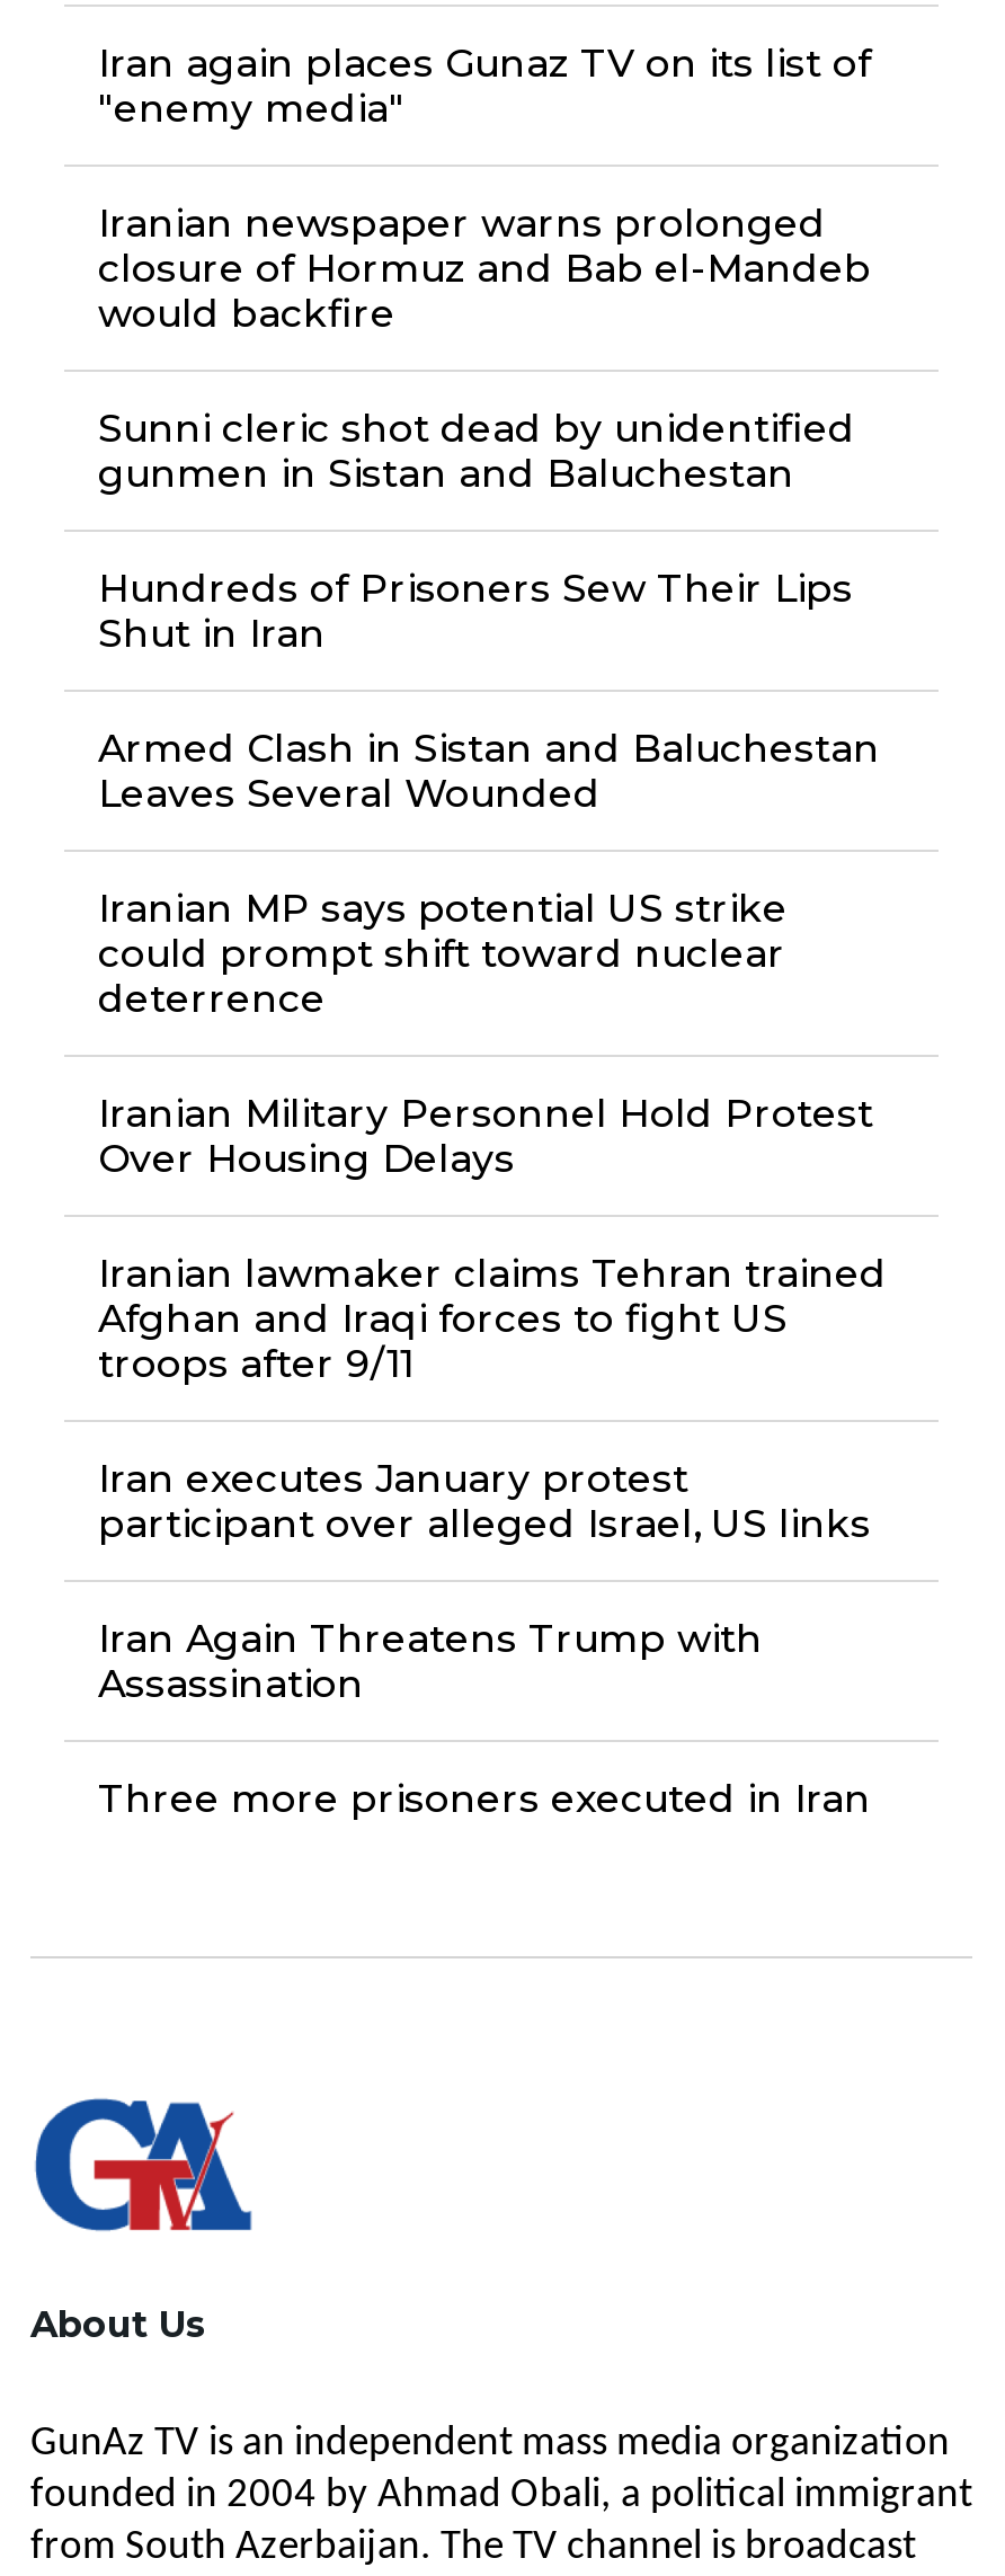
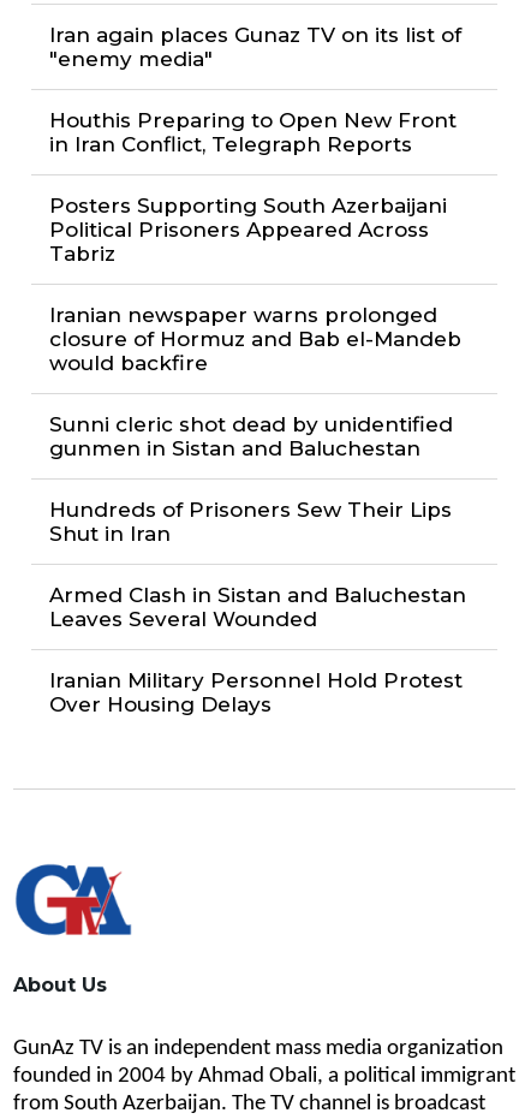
none -> [49,108,457,266] Houthis Preparing to Open New Front | in Iran Conflict, Telegraph Reports | Posters Supporting South Azerbaijani | Political Prisoners Appeared Across | Tabriz
moved [98,201,880,816] -> [49,303,466,631]: Iranian newspaper warns prolonged | closure of Hormuz and Bab el-Mandeb | would backfire | ... | Armed Clash in Sistan and Baluchestan | Leaves Several Wounded
[98,886,788,1021] Iranian MP says potential US strike | could prompt shift toward nuclear | deterrence -> none
moved [98,1091,873,1181] -> [49,668,463,716]: Iranian Military Personnel Hold Protest | Over Housing Delays
[98,1251,887,1821] Iranian lawmaker claims Tehran trained | Afghan and Iraqi forces to fight US | troops after 9/11 | Iran executes January protest | participant over alleged Israel, US links | Iran Again Threatens Trump with | Assassination | Three more prisoners executed in Iran -> none

